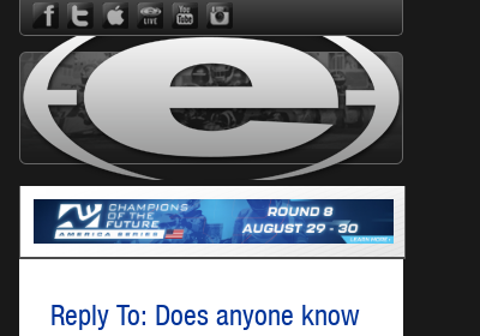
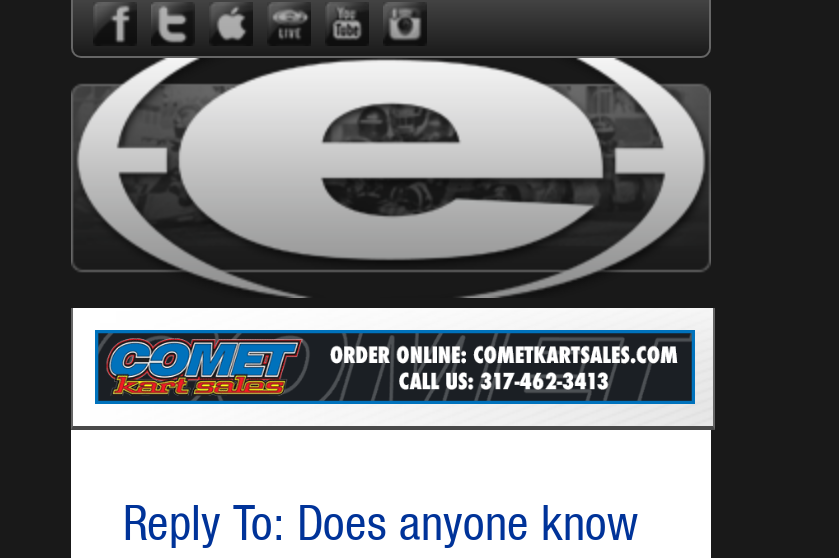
[32,198,395,245] [image] -> [93,328,697,406] [image]

